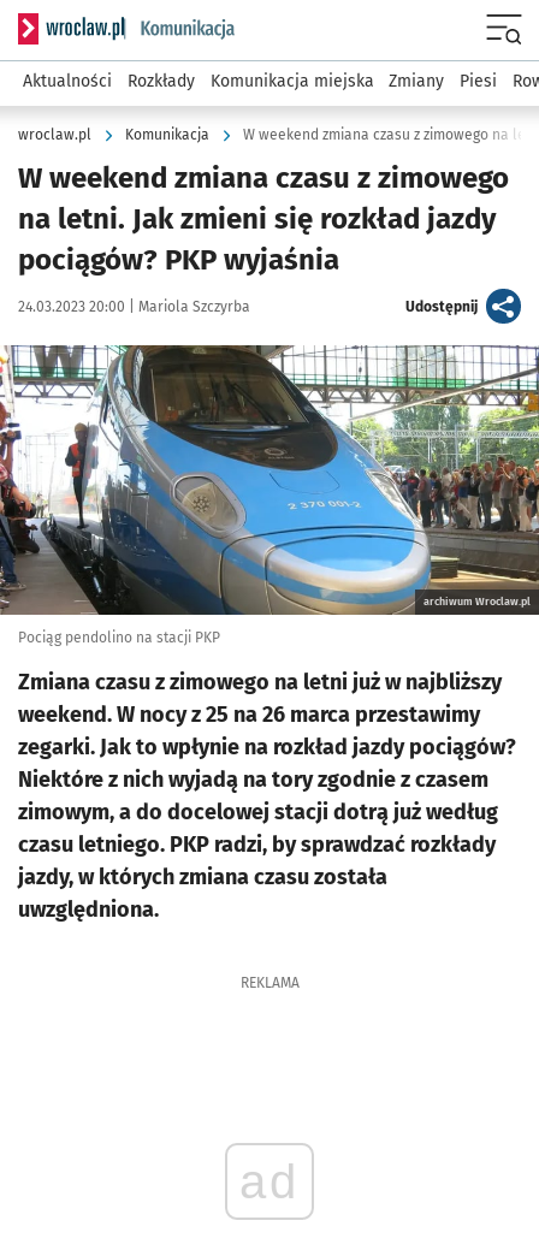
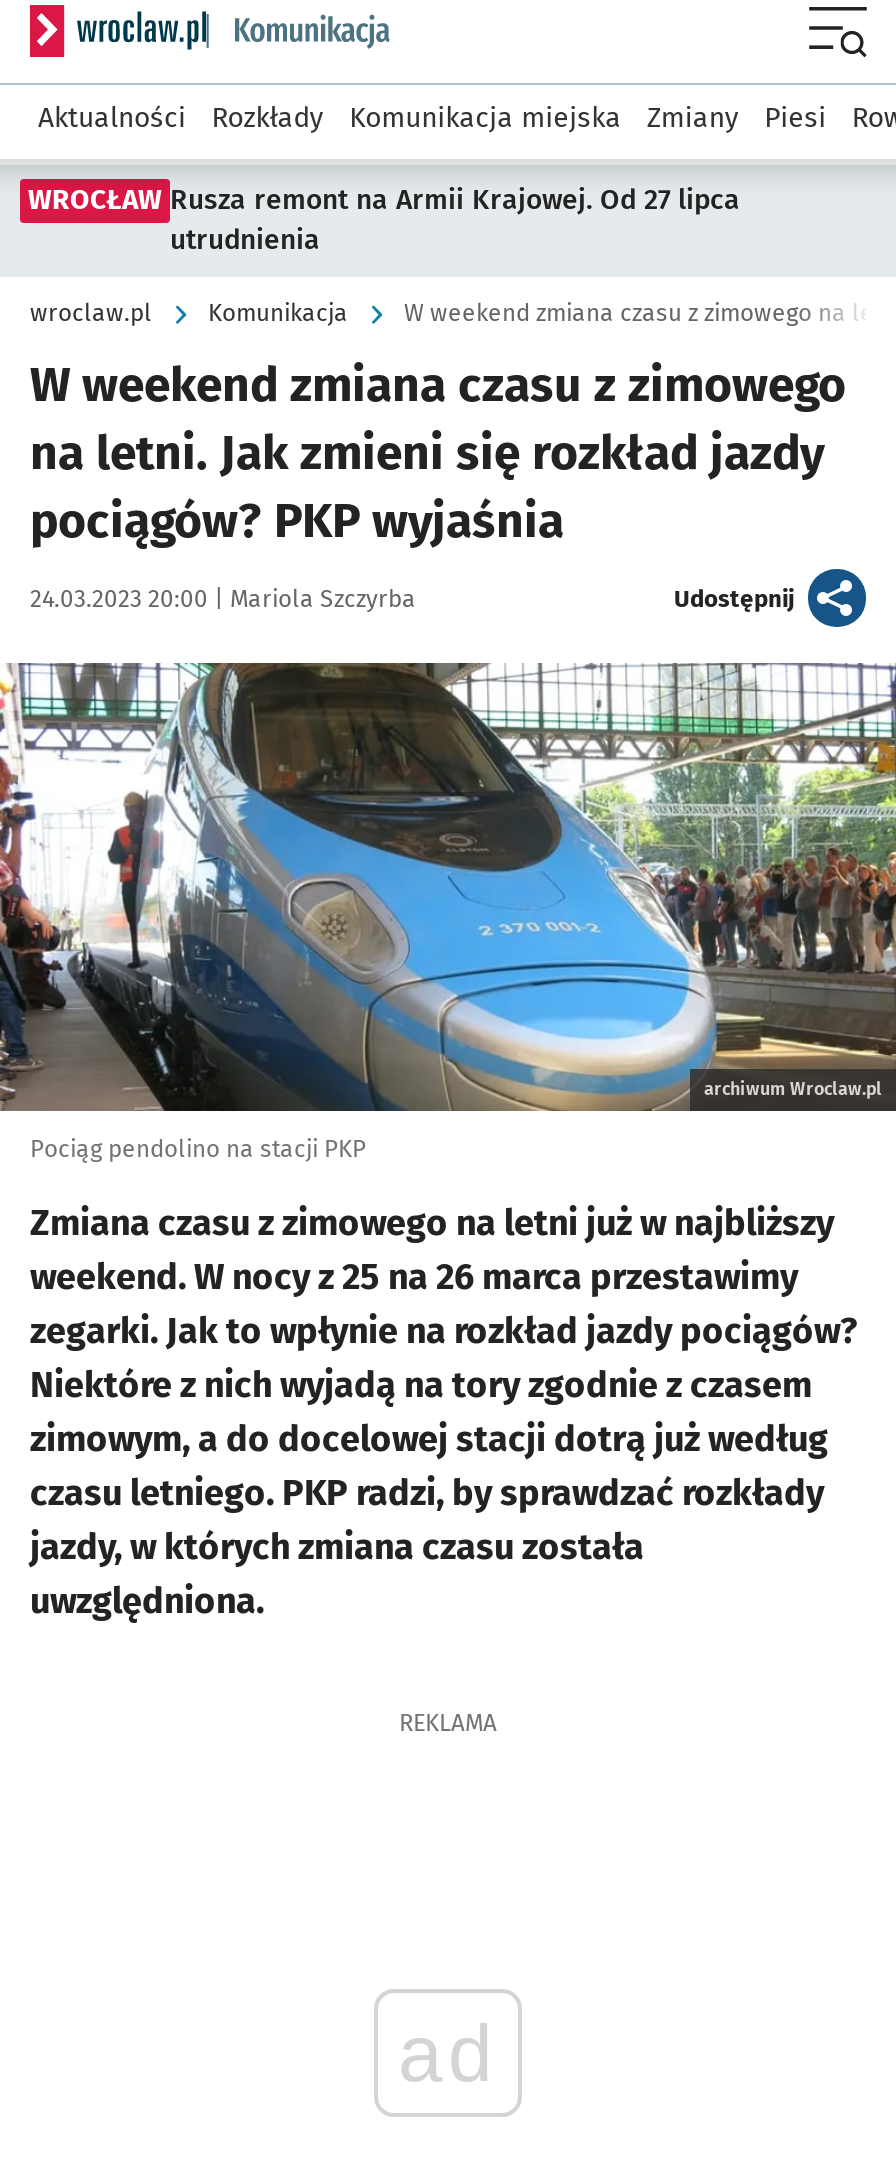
none -> [28,183,740,257] WROCŁAW Rusza remont na Armii Krajowej. Od 27 lipca | utrudnienia

